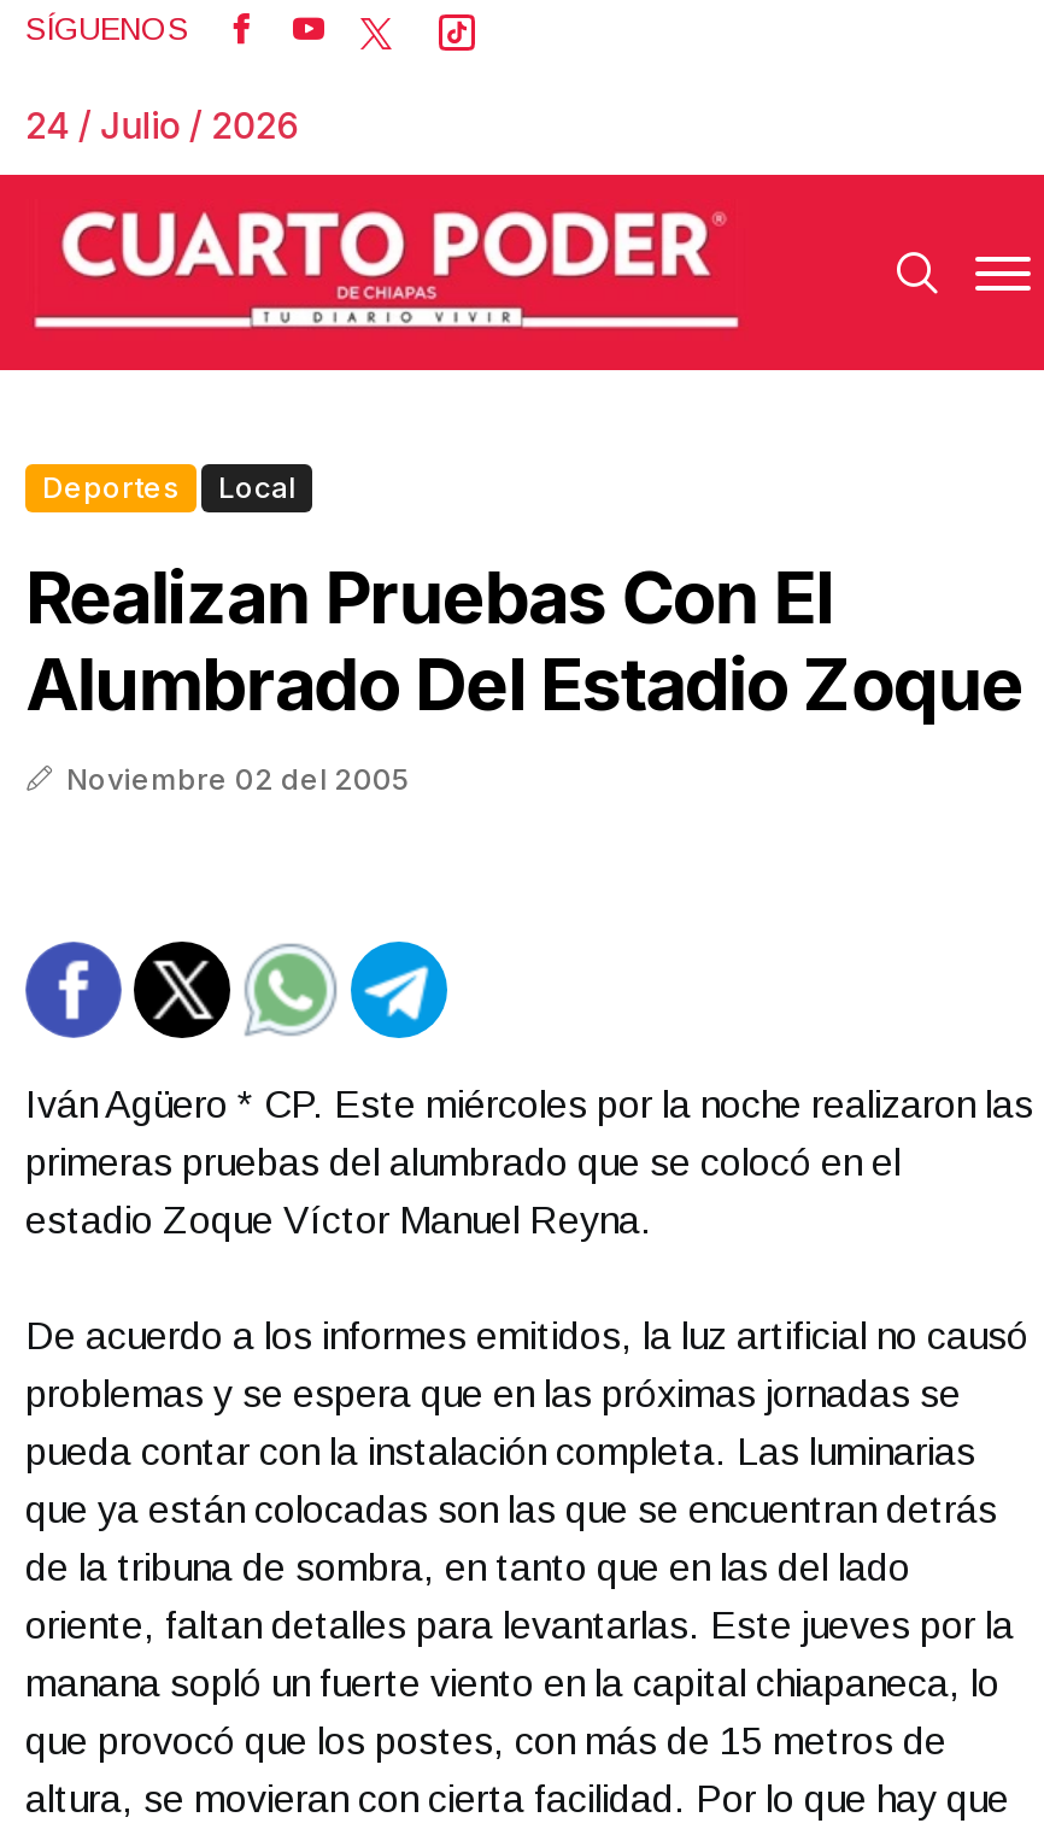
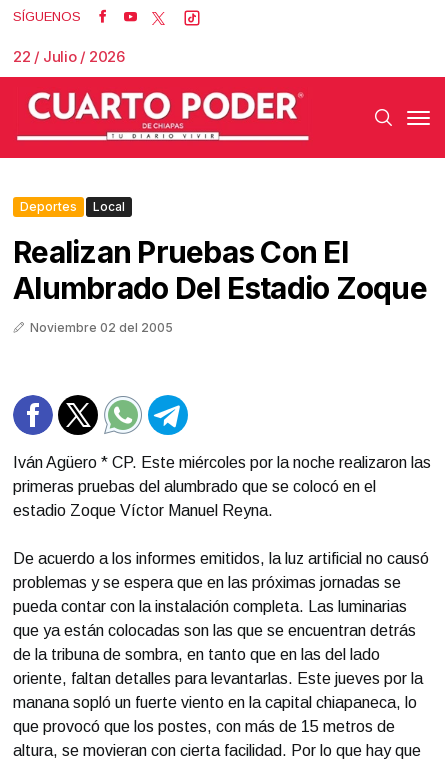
[25,102,297,148] 24 / Julio / 2026 -> [13,47,125,66] 22 / Julio / 2026

